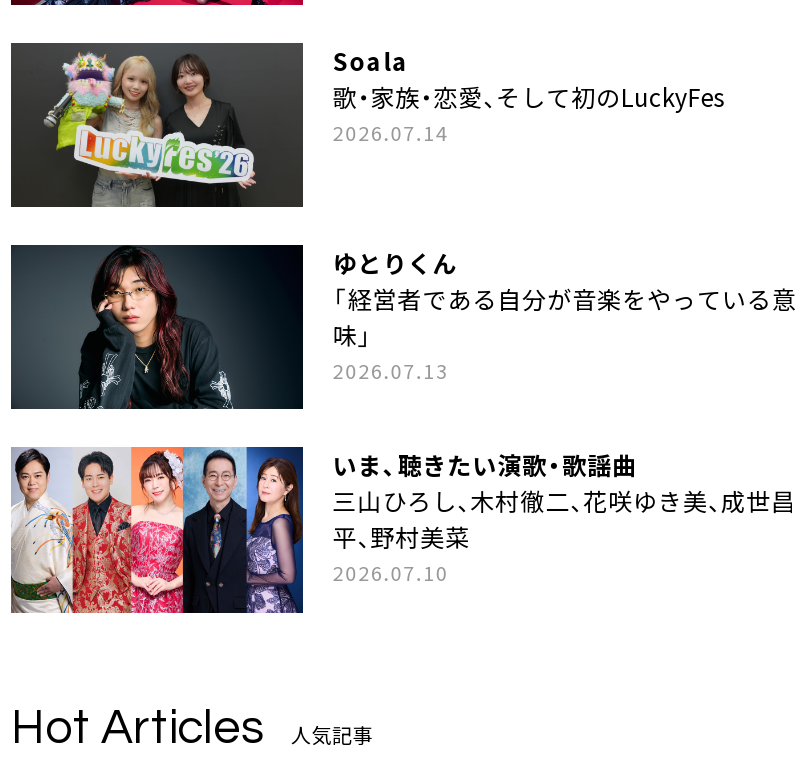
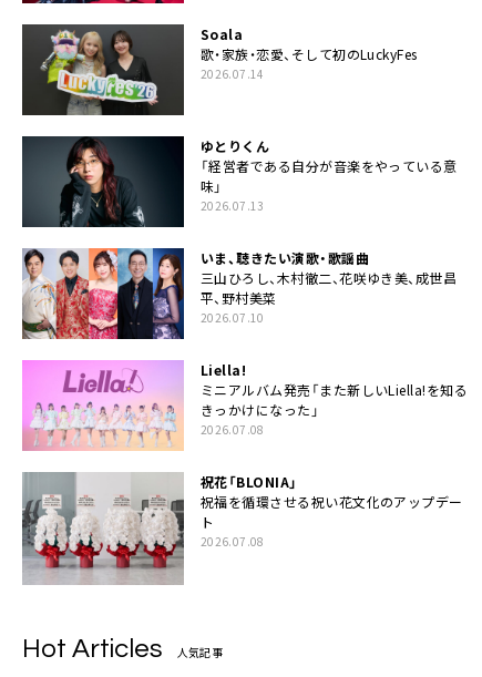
none -> [21,359,468,550] [image] | Liella! | ミニアルバム発売「また新しいLiella!を知る | きっかけになった」 | 2026.07.08 | 祝花「BLONIA」 | 祝福を循環させる祝い花文化のアップデー | ト | 2026.07.08
none -> [22,471,184,585] [image]

